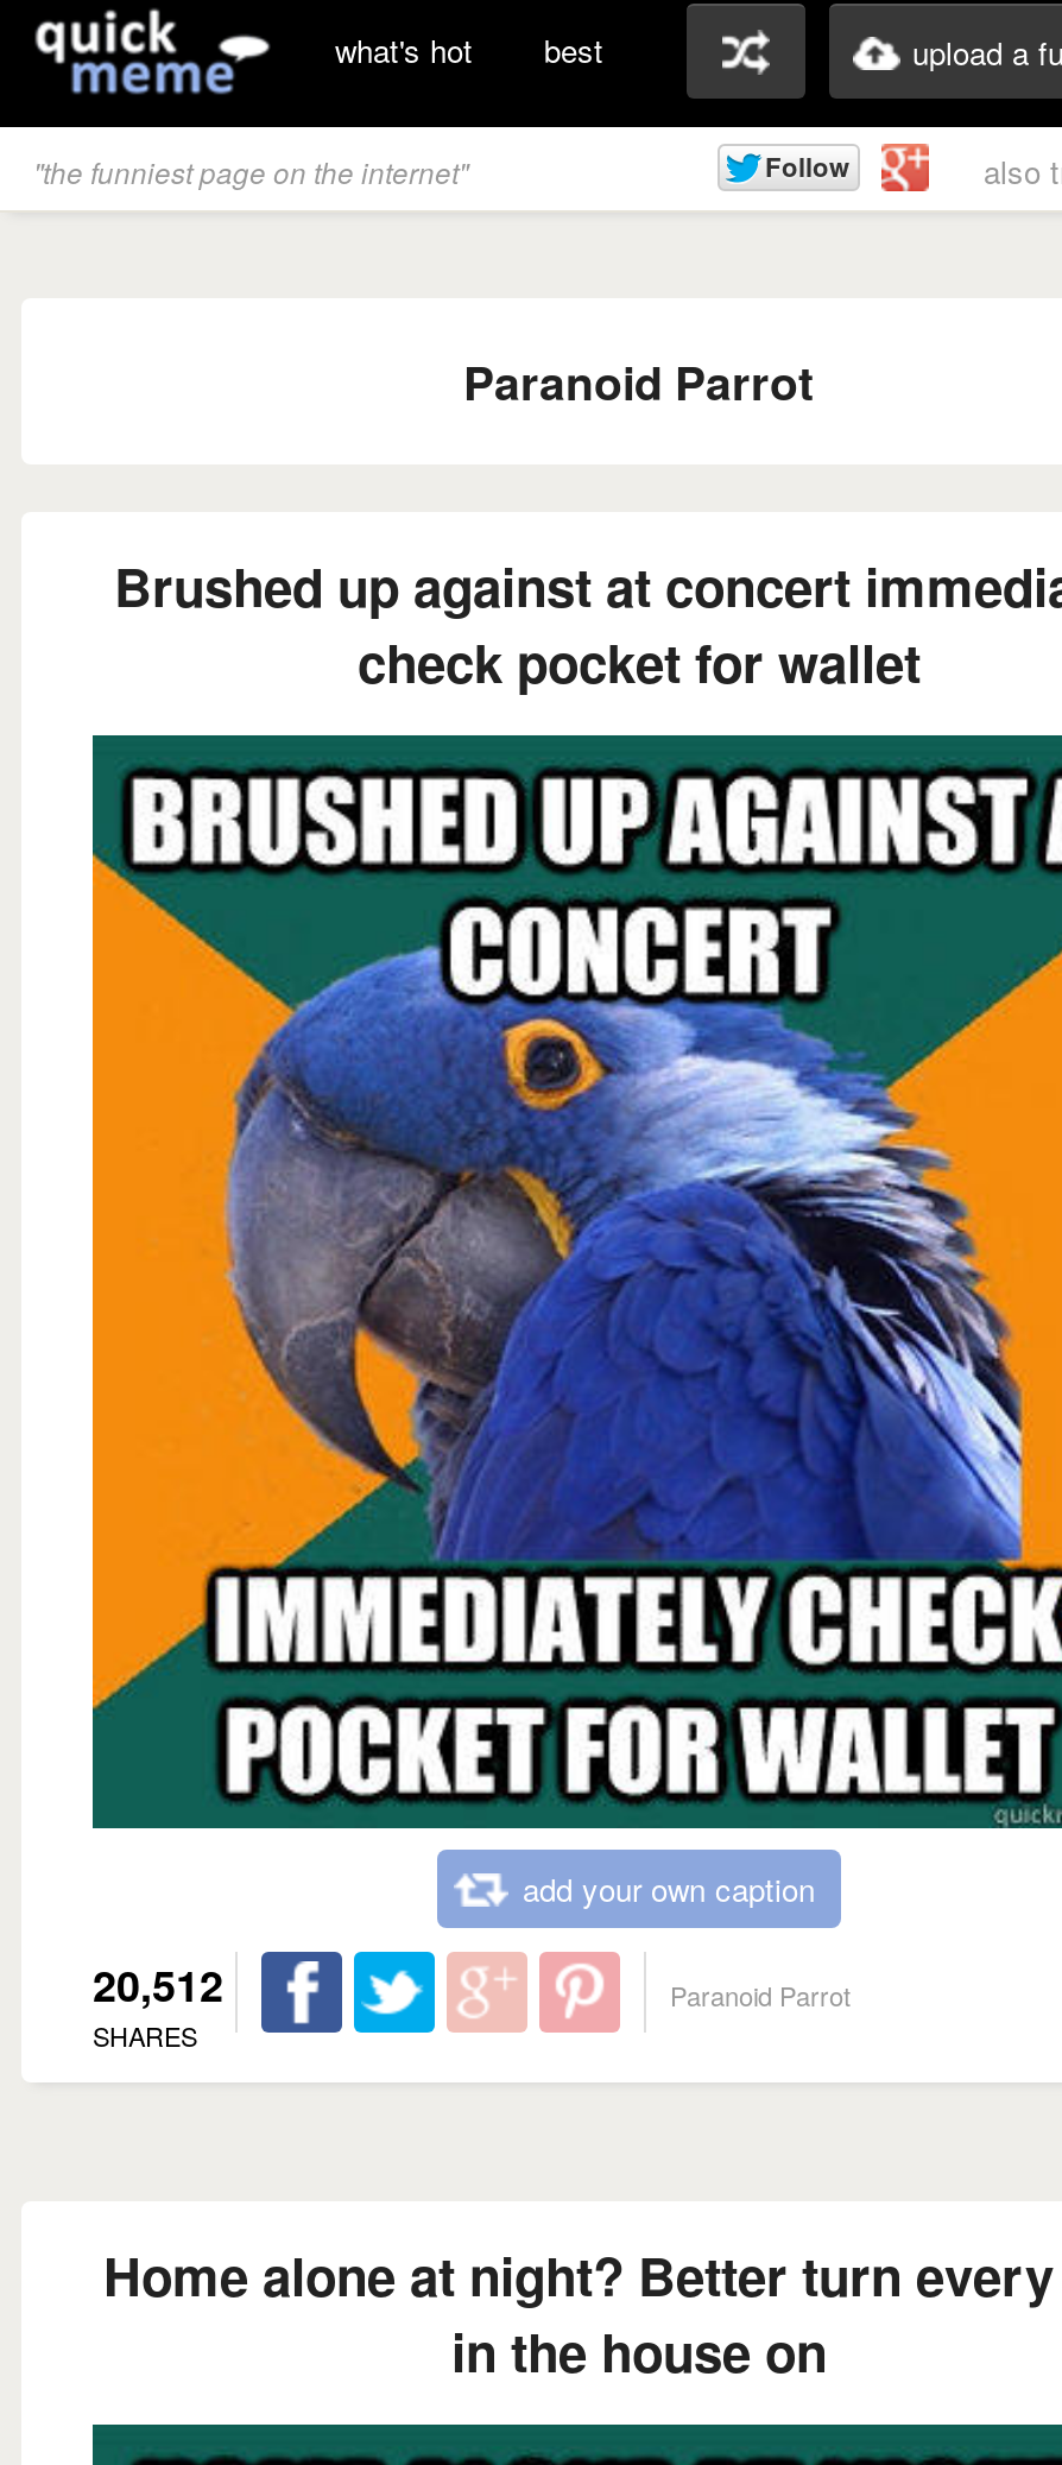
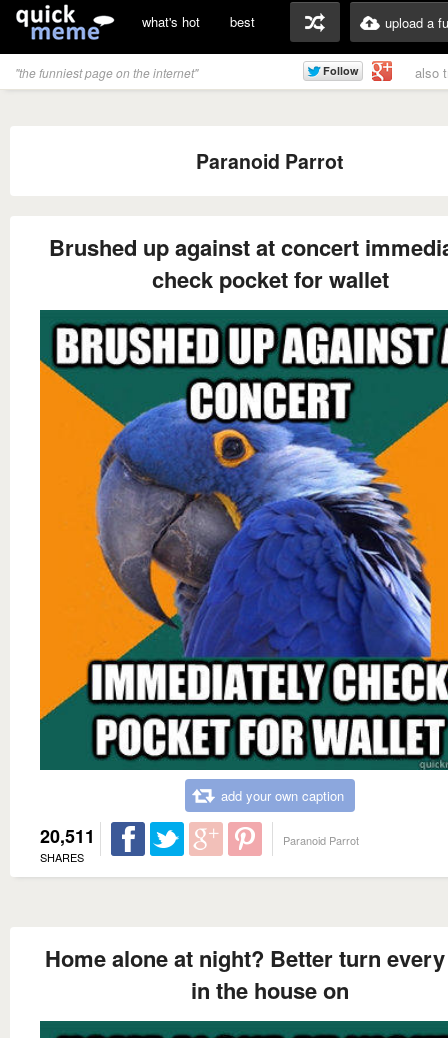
[93,1955,223,2017] 20,512 -> [40,823,95,849] 20,511

